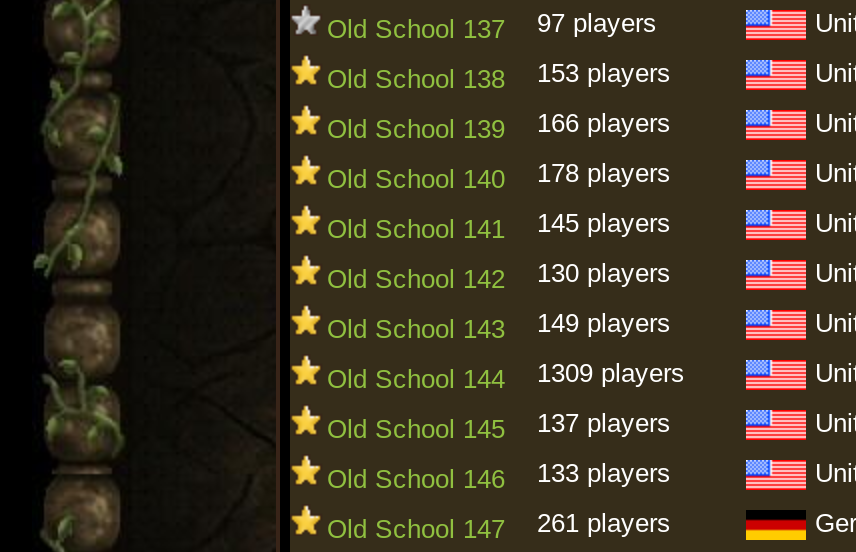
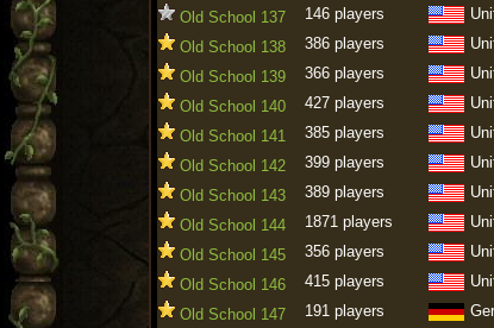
[327,8,657,44] Old School 137 97 players -> [179,5,384,26] Old School 137 146 players
[327,58,671,94] Old School 138 153 players -> [179,34,384,56] Old School 138 386 players
[327,108,671,144] Old School 139 166 players -> [179,64,384,86] Old School 139 366 players
[327,158,671,194] Old School 140 178 players -> [179,94,384,115] Old School 140 427 players
[327,208,671,244] Old School 141 145 players -> [179,124,384,145] Old School 141 385 players
[327,258,671,294] Old School 142 130 players -> [179,153,384,175] Old School 142 399 players
[327,308,671,344] Old School 143 149 players -> [179,183,384,204] Old School 143 389 players
[327,358,685,394] Old School 144 1309 players -> [179,213,392,234] Old School 144 1871 players
[327,408,671,444] Old School 145 137 players -> [179,242,384,264] Old School 145 356 players
[327,458,671,494] Old School 146 133 players -> [179,272,384,294] Old School 146 415 players
[327,508,671,544] Old School 147 261 players -> [179,302,384,323] Old School 147 191 players

